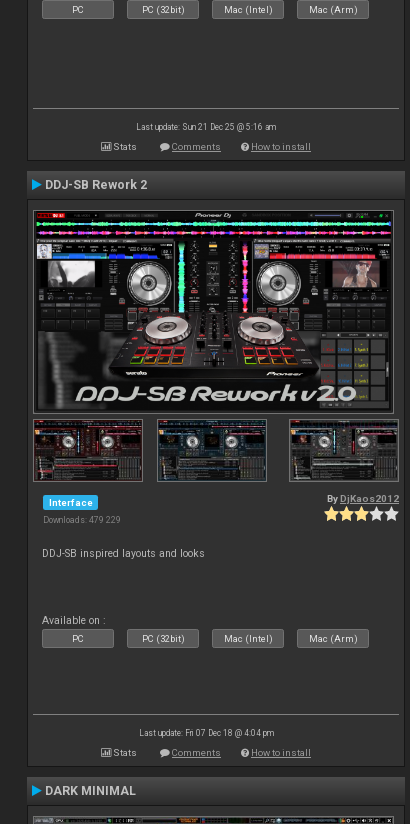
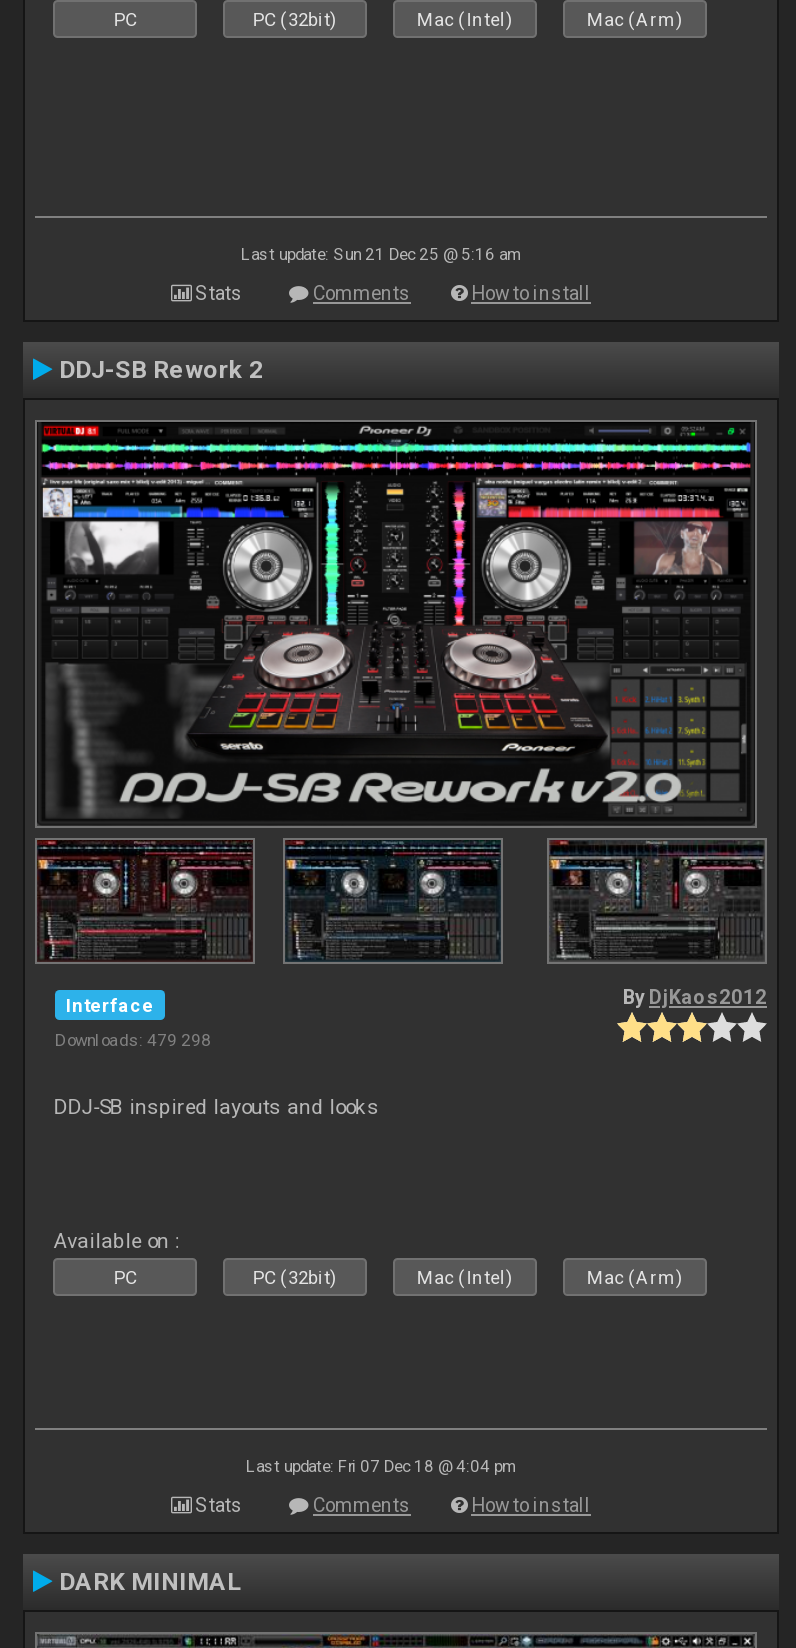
[43,515,121,525] Downloads: 479 229 -> [55,1031,211,1051] Downloads: 479 298

